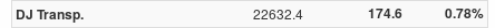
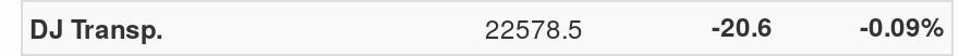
[253,4,303,22] 22632.4 -> [485,8,583,44] 22578.5
[368,3,402,22] 174.6 -> [712,6,773,44] -20.6
[445,3,484,22] 0.78% -> [860,6,945,44] -0.09%

